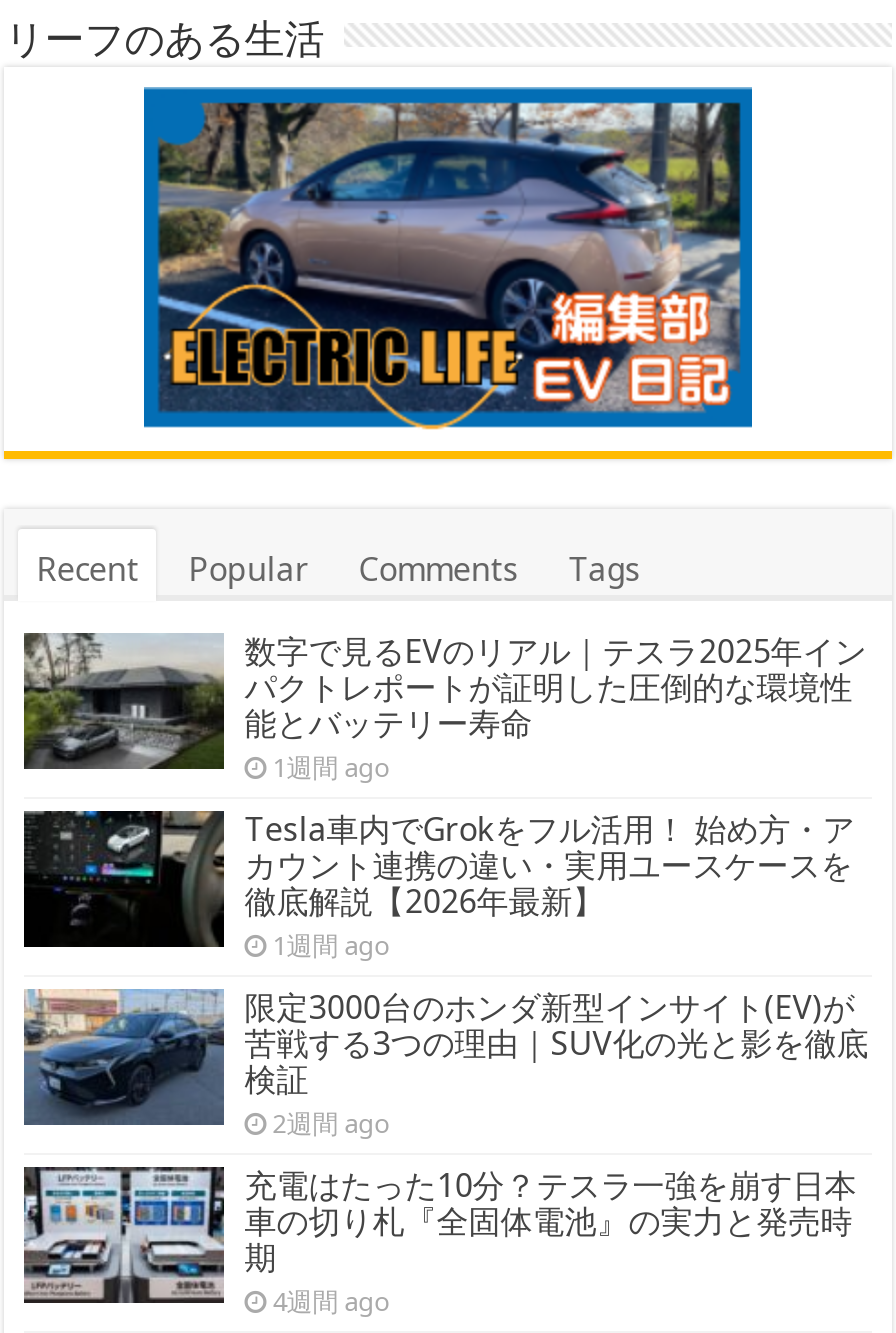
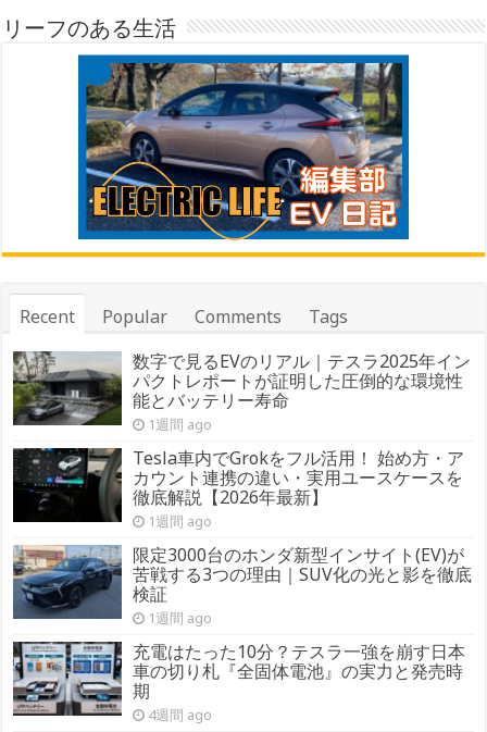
[272,1106,390,1142] 2週間 ago -> [148,608,212,628] 1週間 ago

